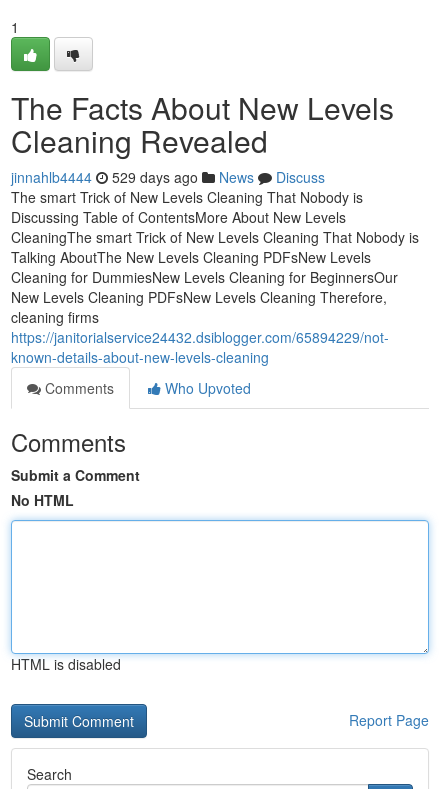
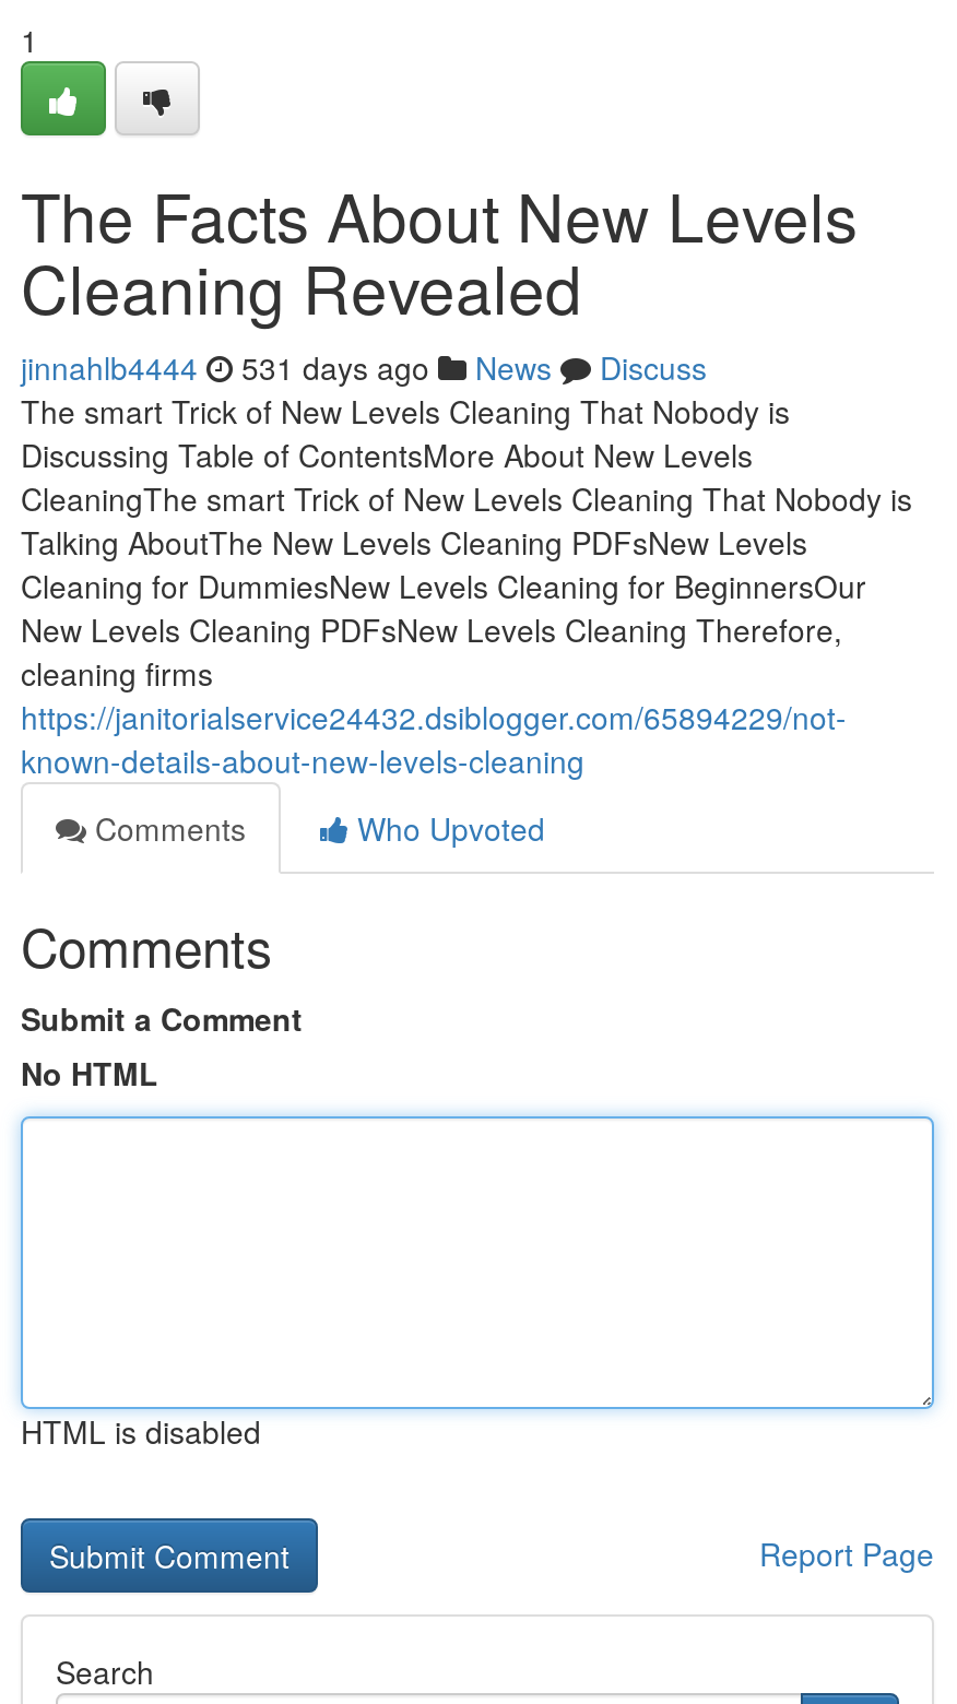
[11,167,325,187] jinnahlb4444 529 days ago News Discuss -> [21,345,707,389] jinnahlb4444 531 days ago News Discuss

